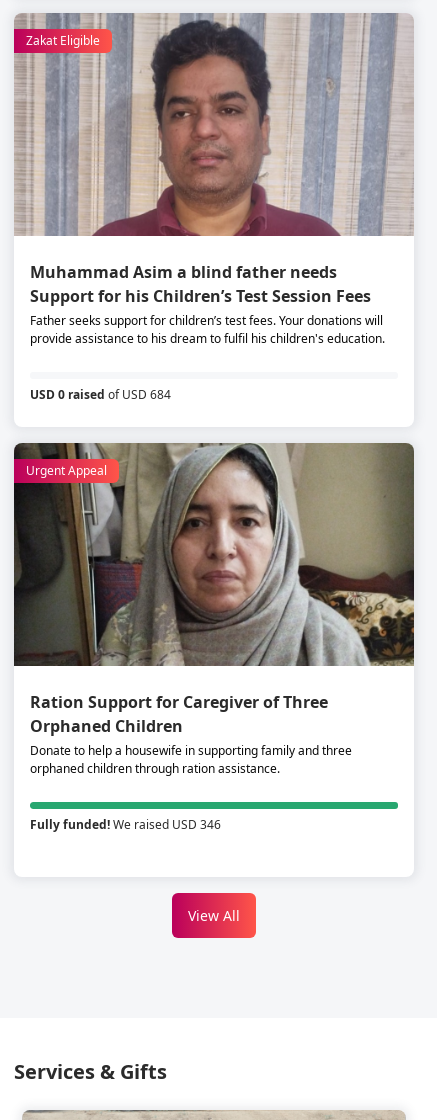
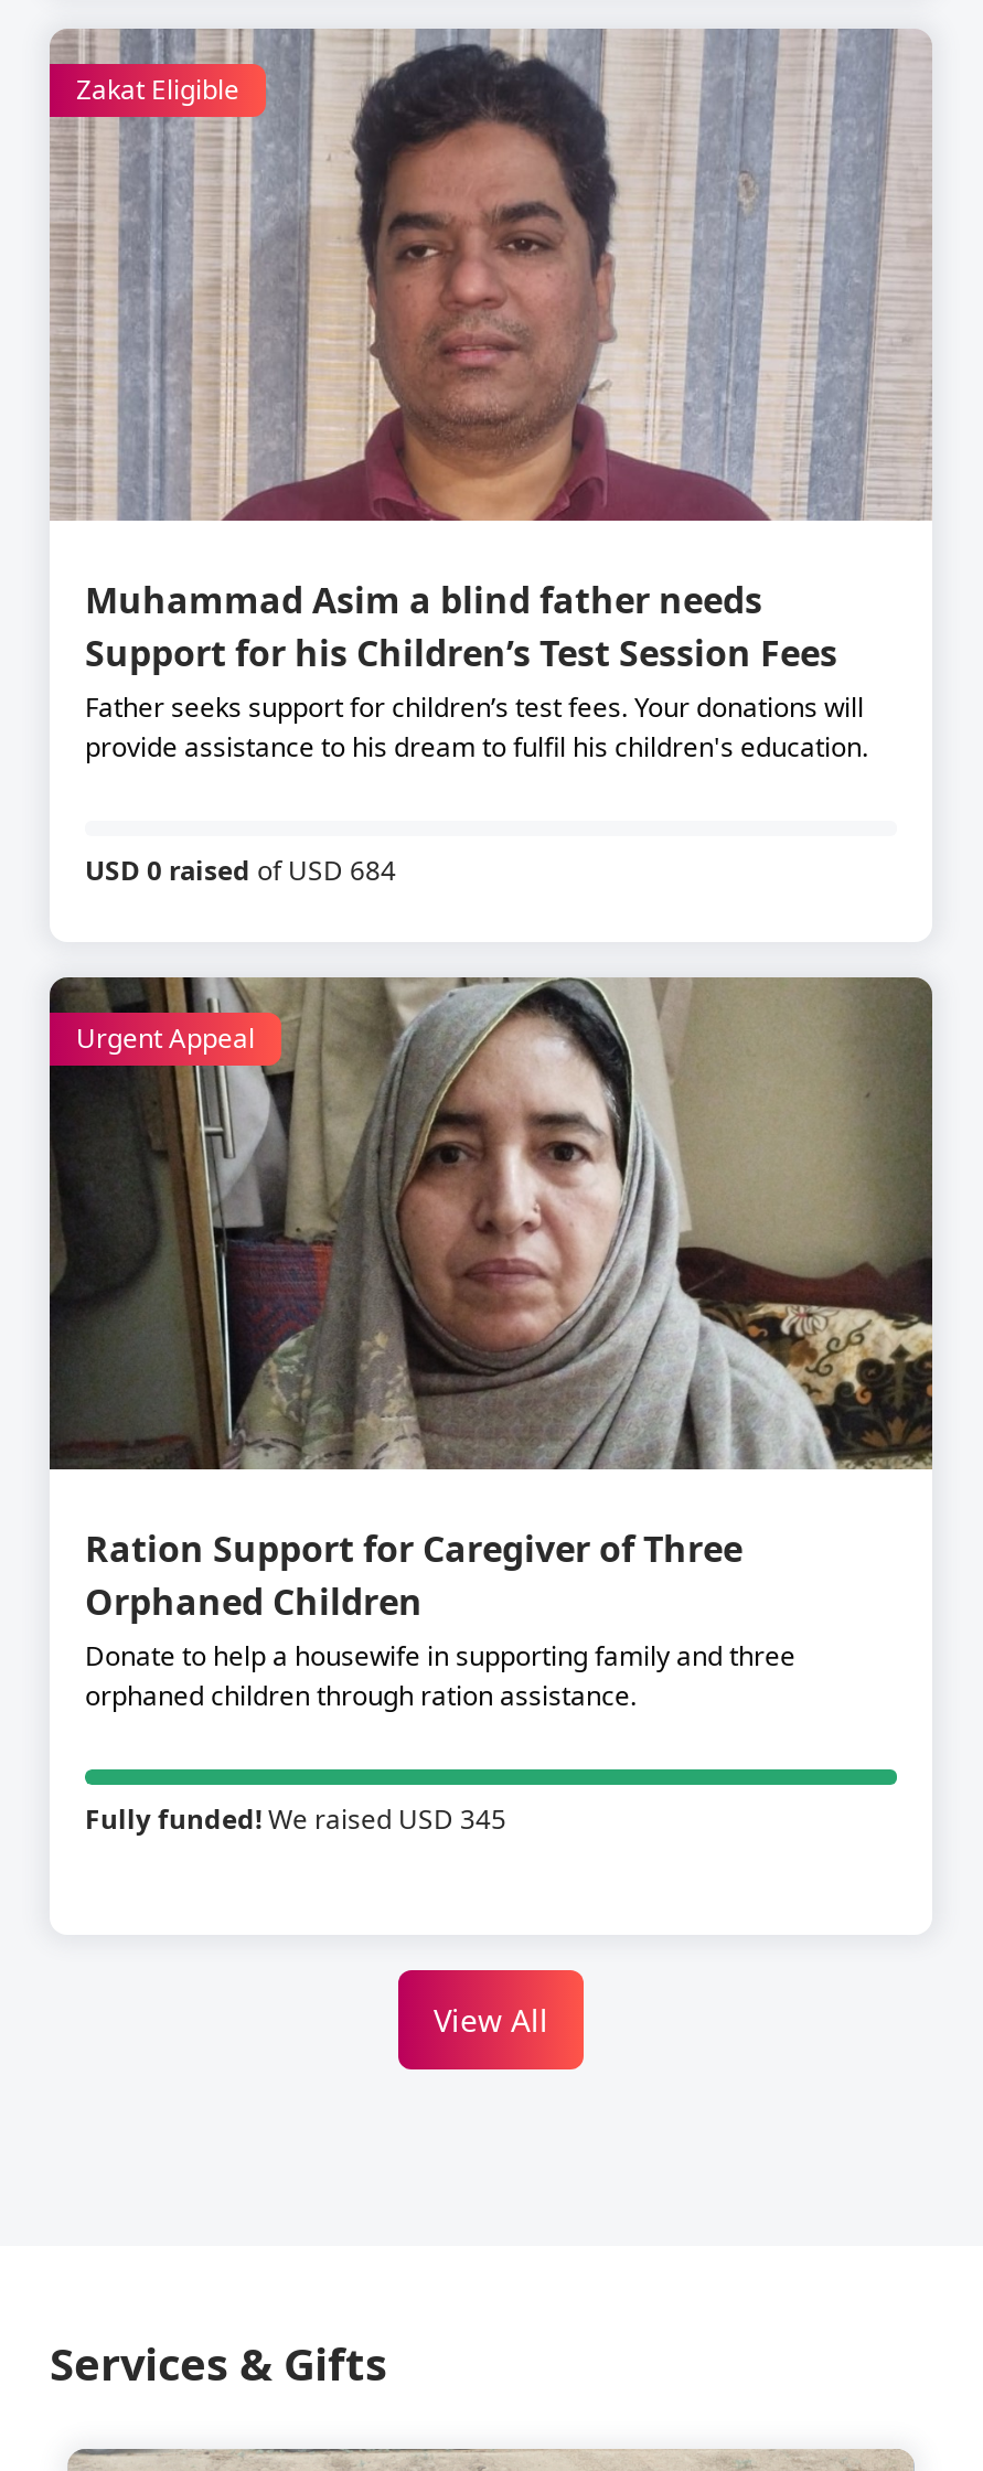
[30,816,221,833] Fully funded! We raised USD 346 -> [85,1801,506,1839] Fully funded! We raised USD 345

